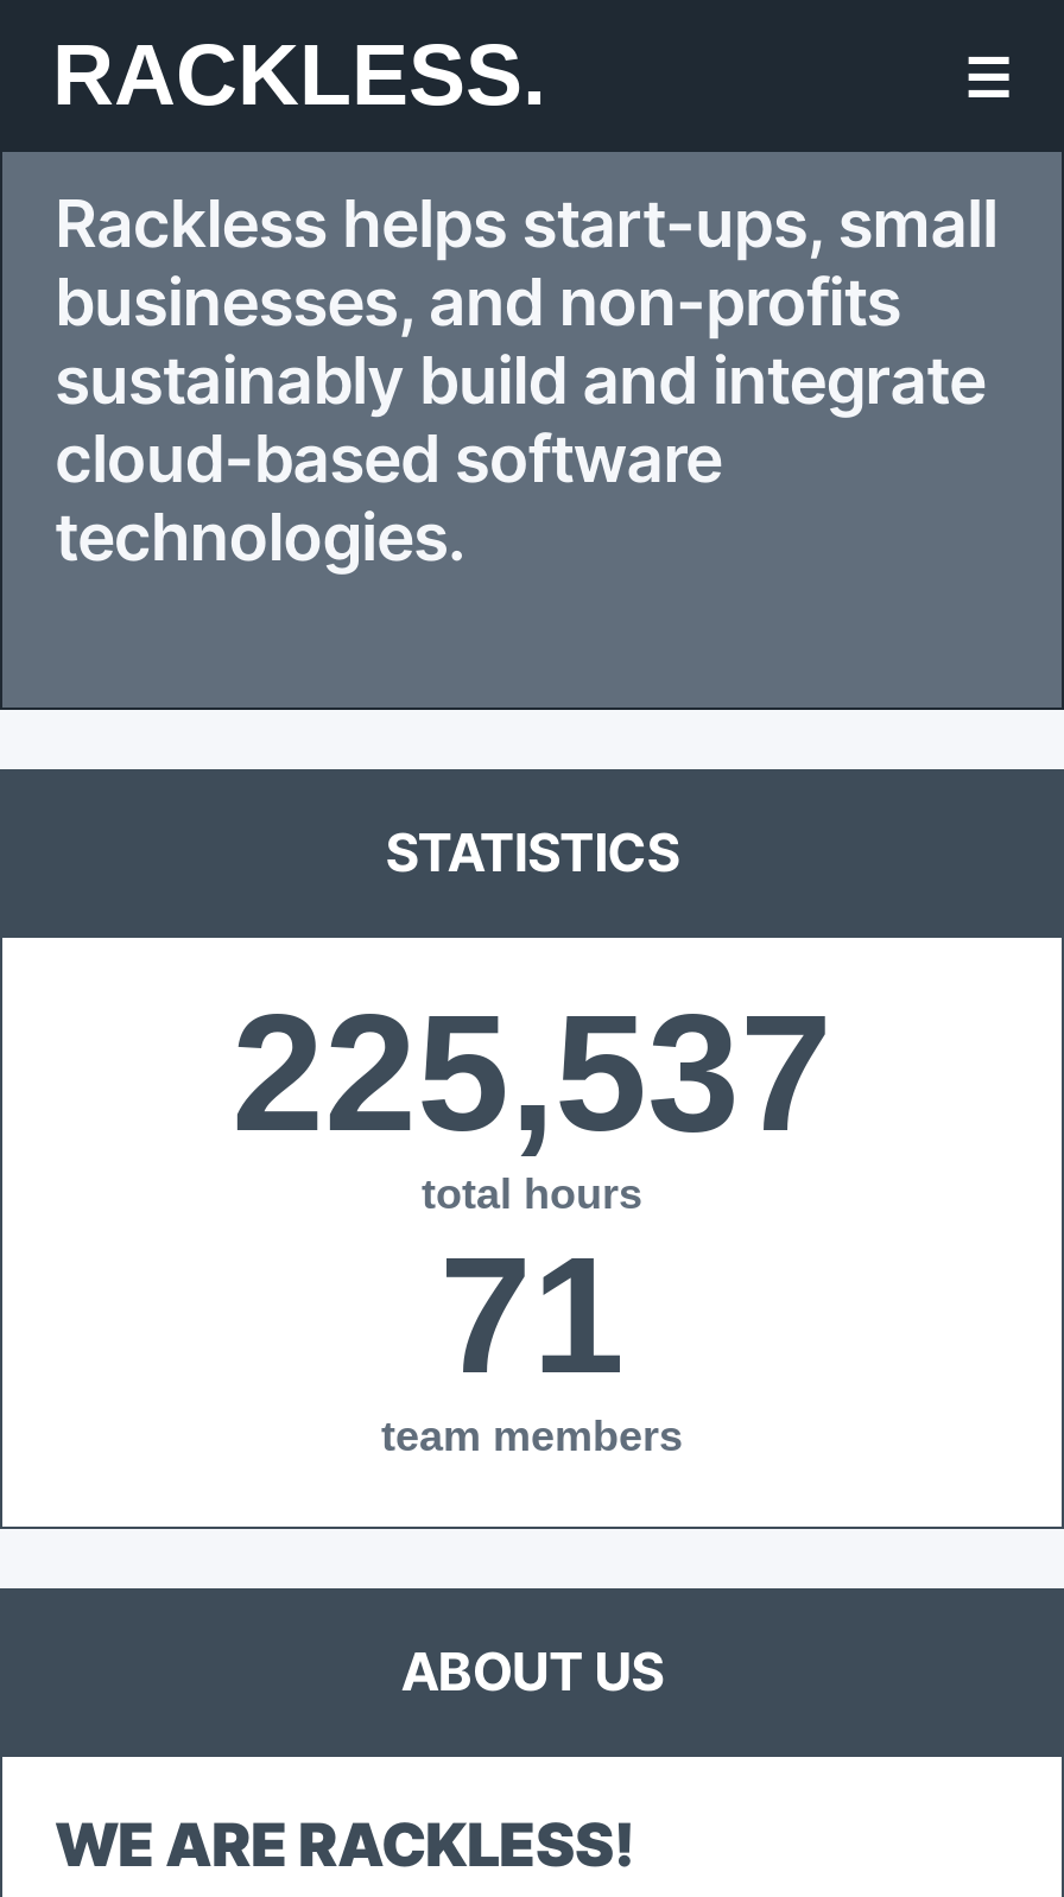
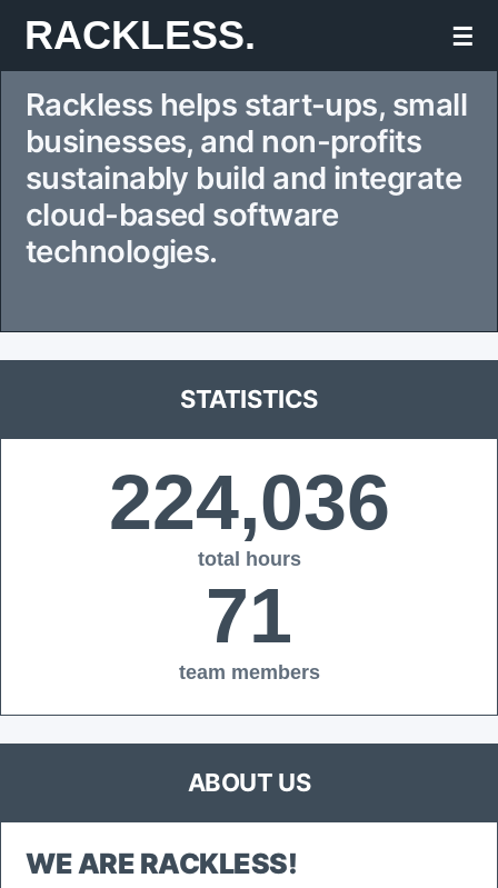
[232,981,832,1166] 225,537 -> [108,459,390,546] 224,036

